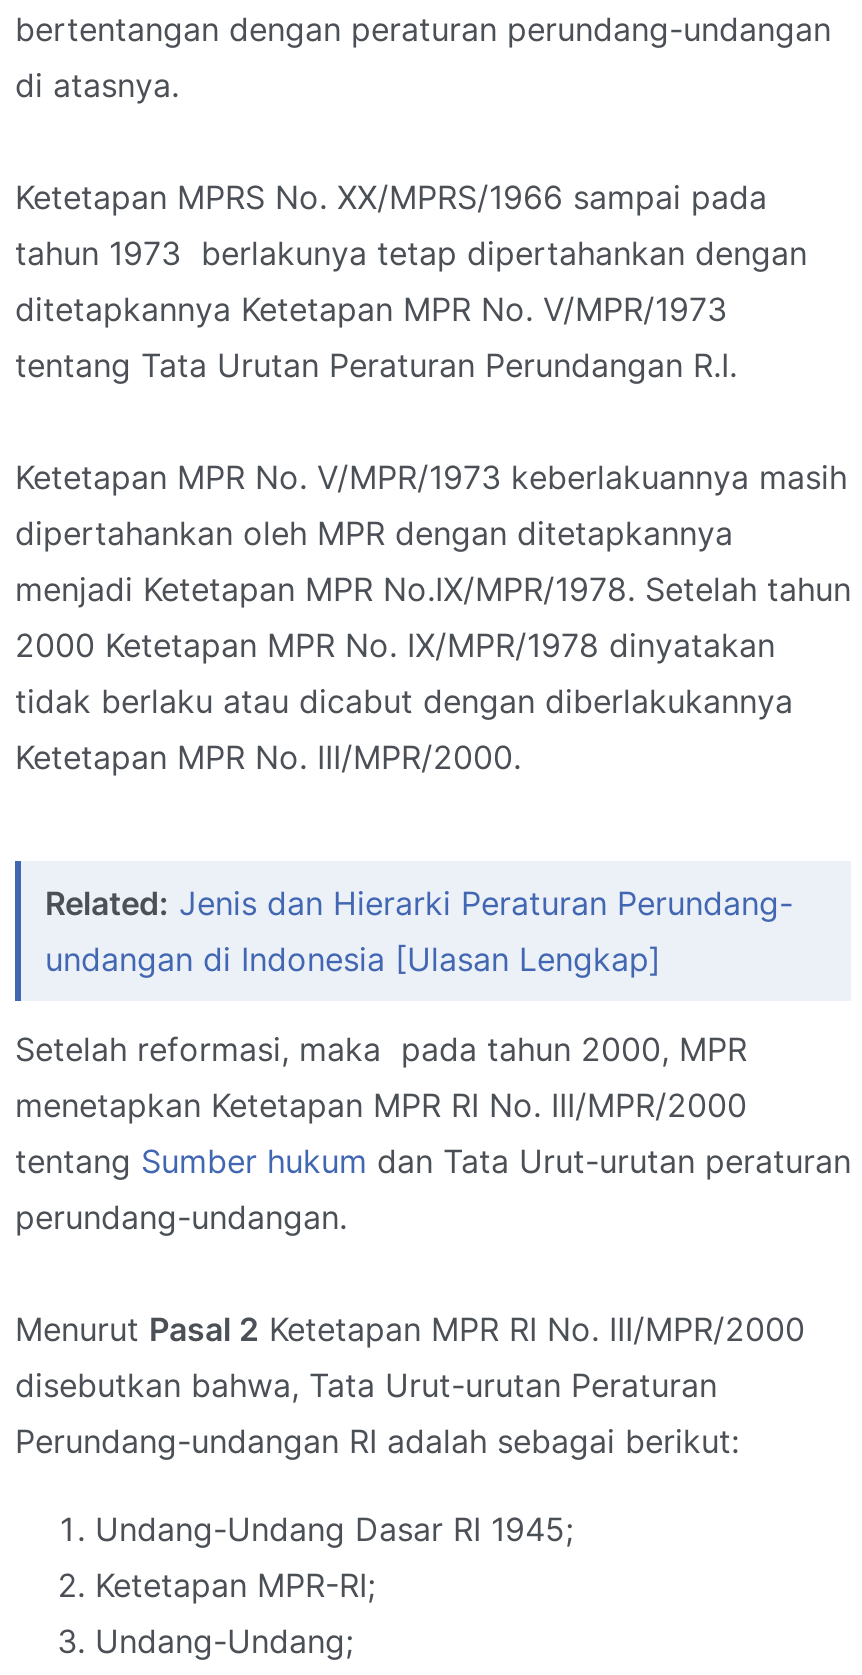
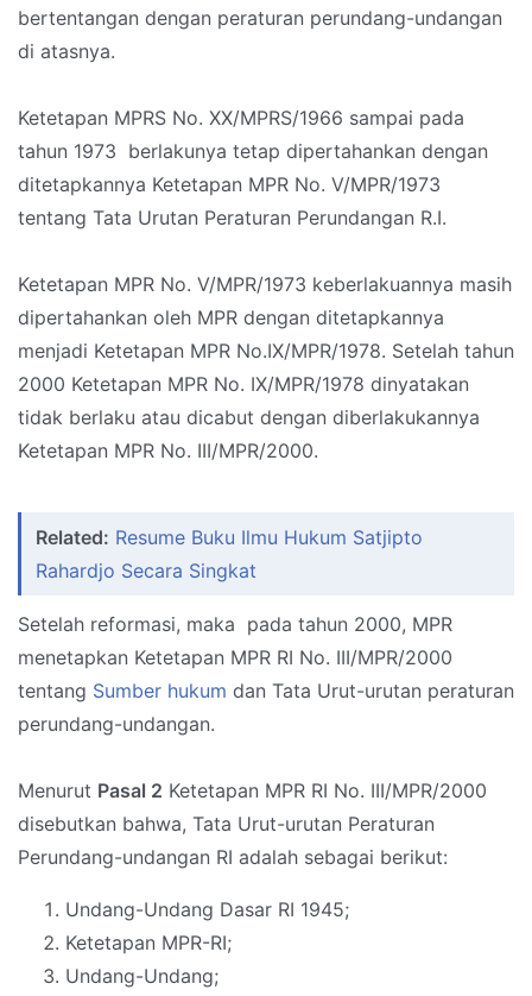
[45,883,793,979] Related: Jenis dan Hierarki Peraturan Perundang- | undangan di Indonesia [Ulasan Lengkap] -> [36,526,423,583] Related: Resume Buku Ilmu Hukum Satjipto | Rahardjo Secara Singkat

